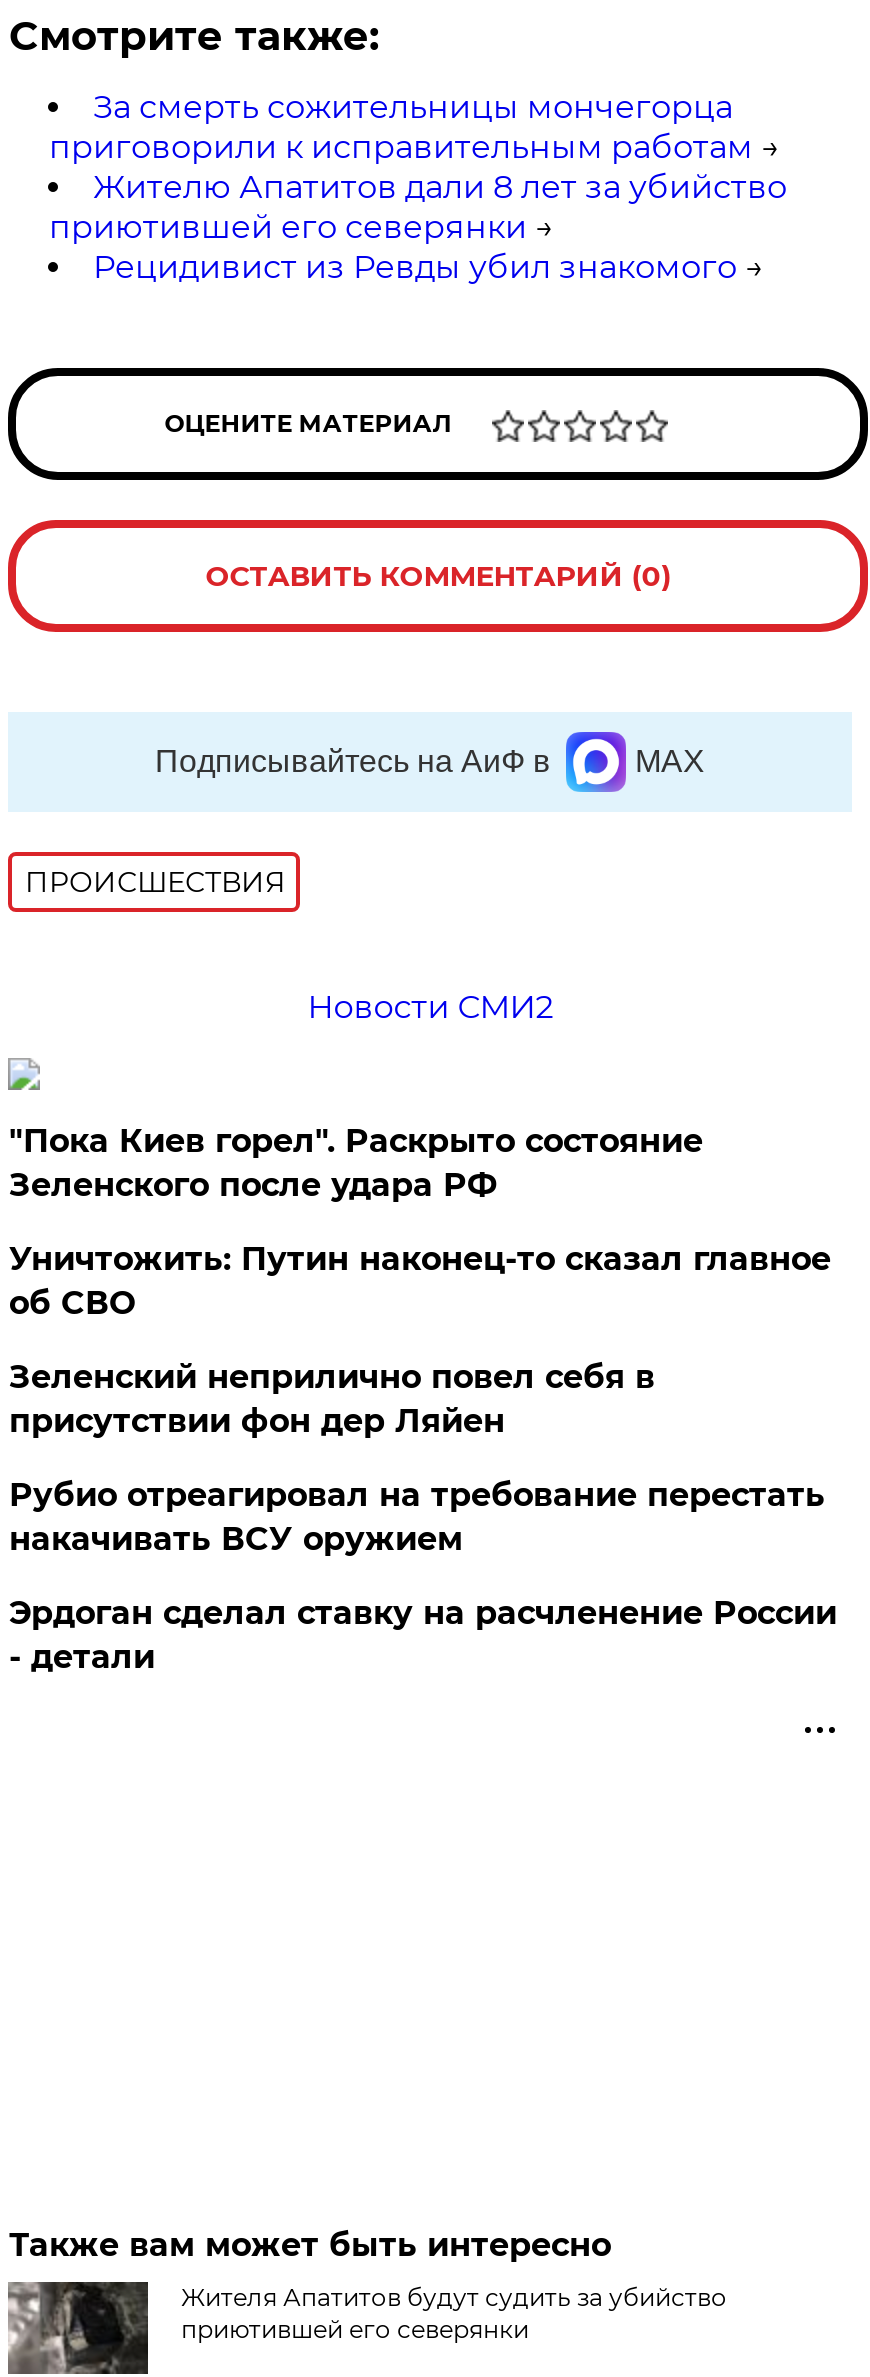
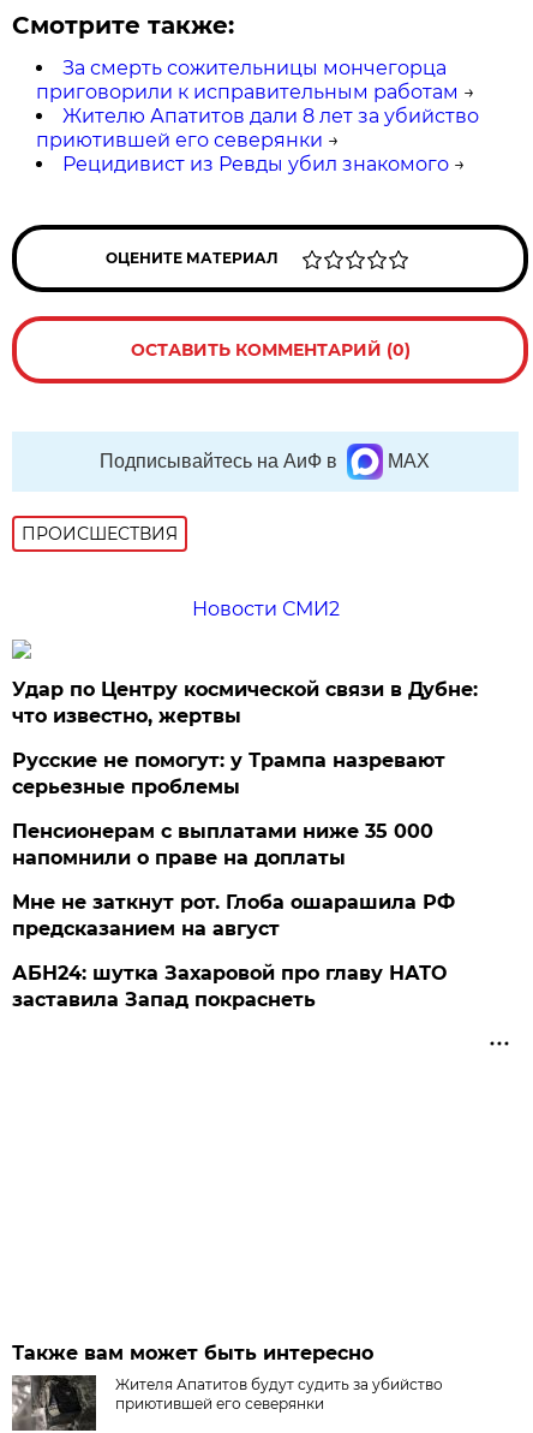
[9,1122,703,1204] "Пока Киев горел". Раскрыто состояние | Зеленского после удара РФ -> [12,678,478,727] Удар по Центру космической связи в Дубне: | что известно, жертвы
[9,1240,831,1322] Уничтожить: Путин наконец-то сказал главное | об СВО -> [12,749,446,798] Русские не помогут: у Трампа назревают | серьезные проблемы
[9,1358,655,1440] Зеленский неприлично повел cебя в | присутствии фон дер Ляйен -> [12,820,434,869] Пенсионерам с выплатами ниже 35 000 | напомнили о праве на доплаты
[9,1476,825,1558] Рубио отреагировал на требование перестать | накачивать ВСУ оружием -> [12,891,455,940] Мне не заткнут рот. Глоба ошарашила РФ | предсказанием на август
[9,1594,837,1676] Эрдоган сделал ставку на расчленение России | - детали -> [12,962,447,1011] АБН24: шутка Захаровой про главу НАТО | заставила Запад покраснеть

